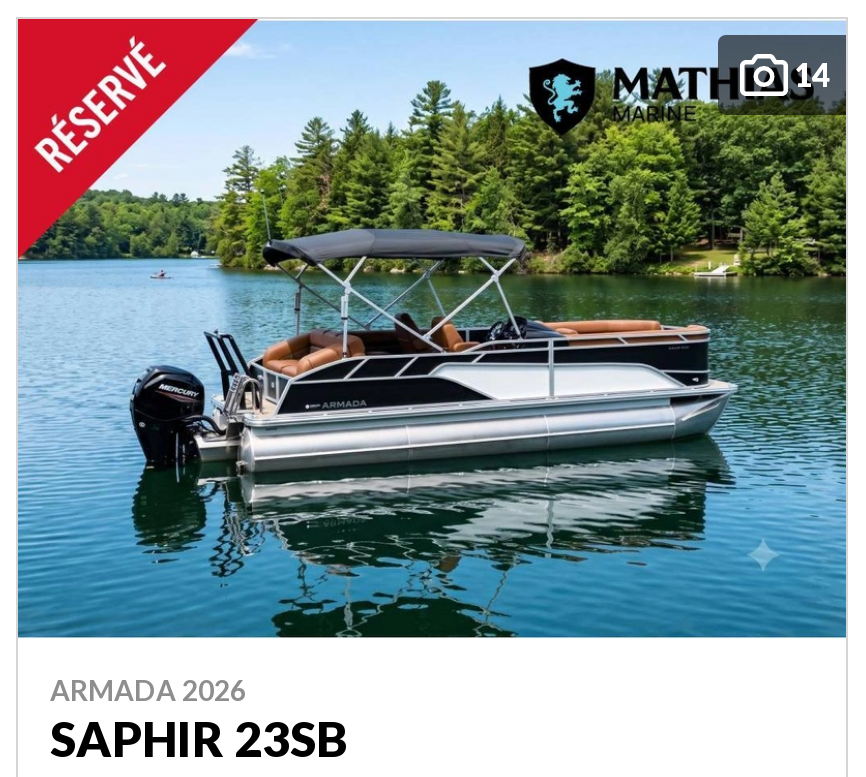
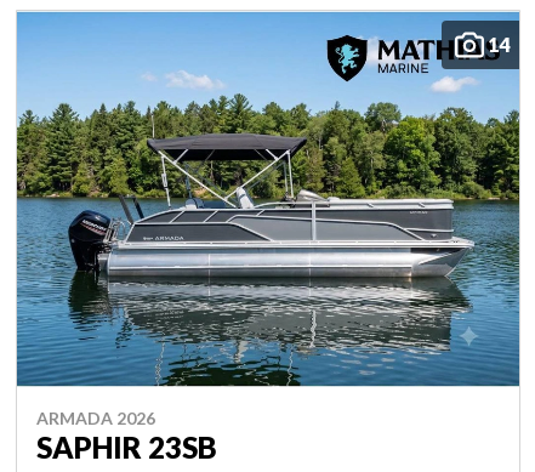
[16,17,848,639] [image] -> [16,11,520,387] [image]

